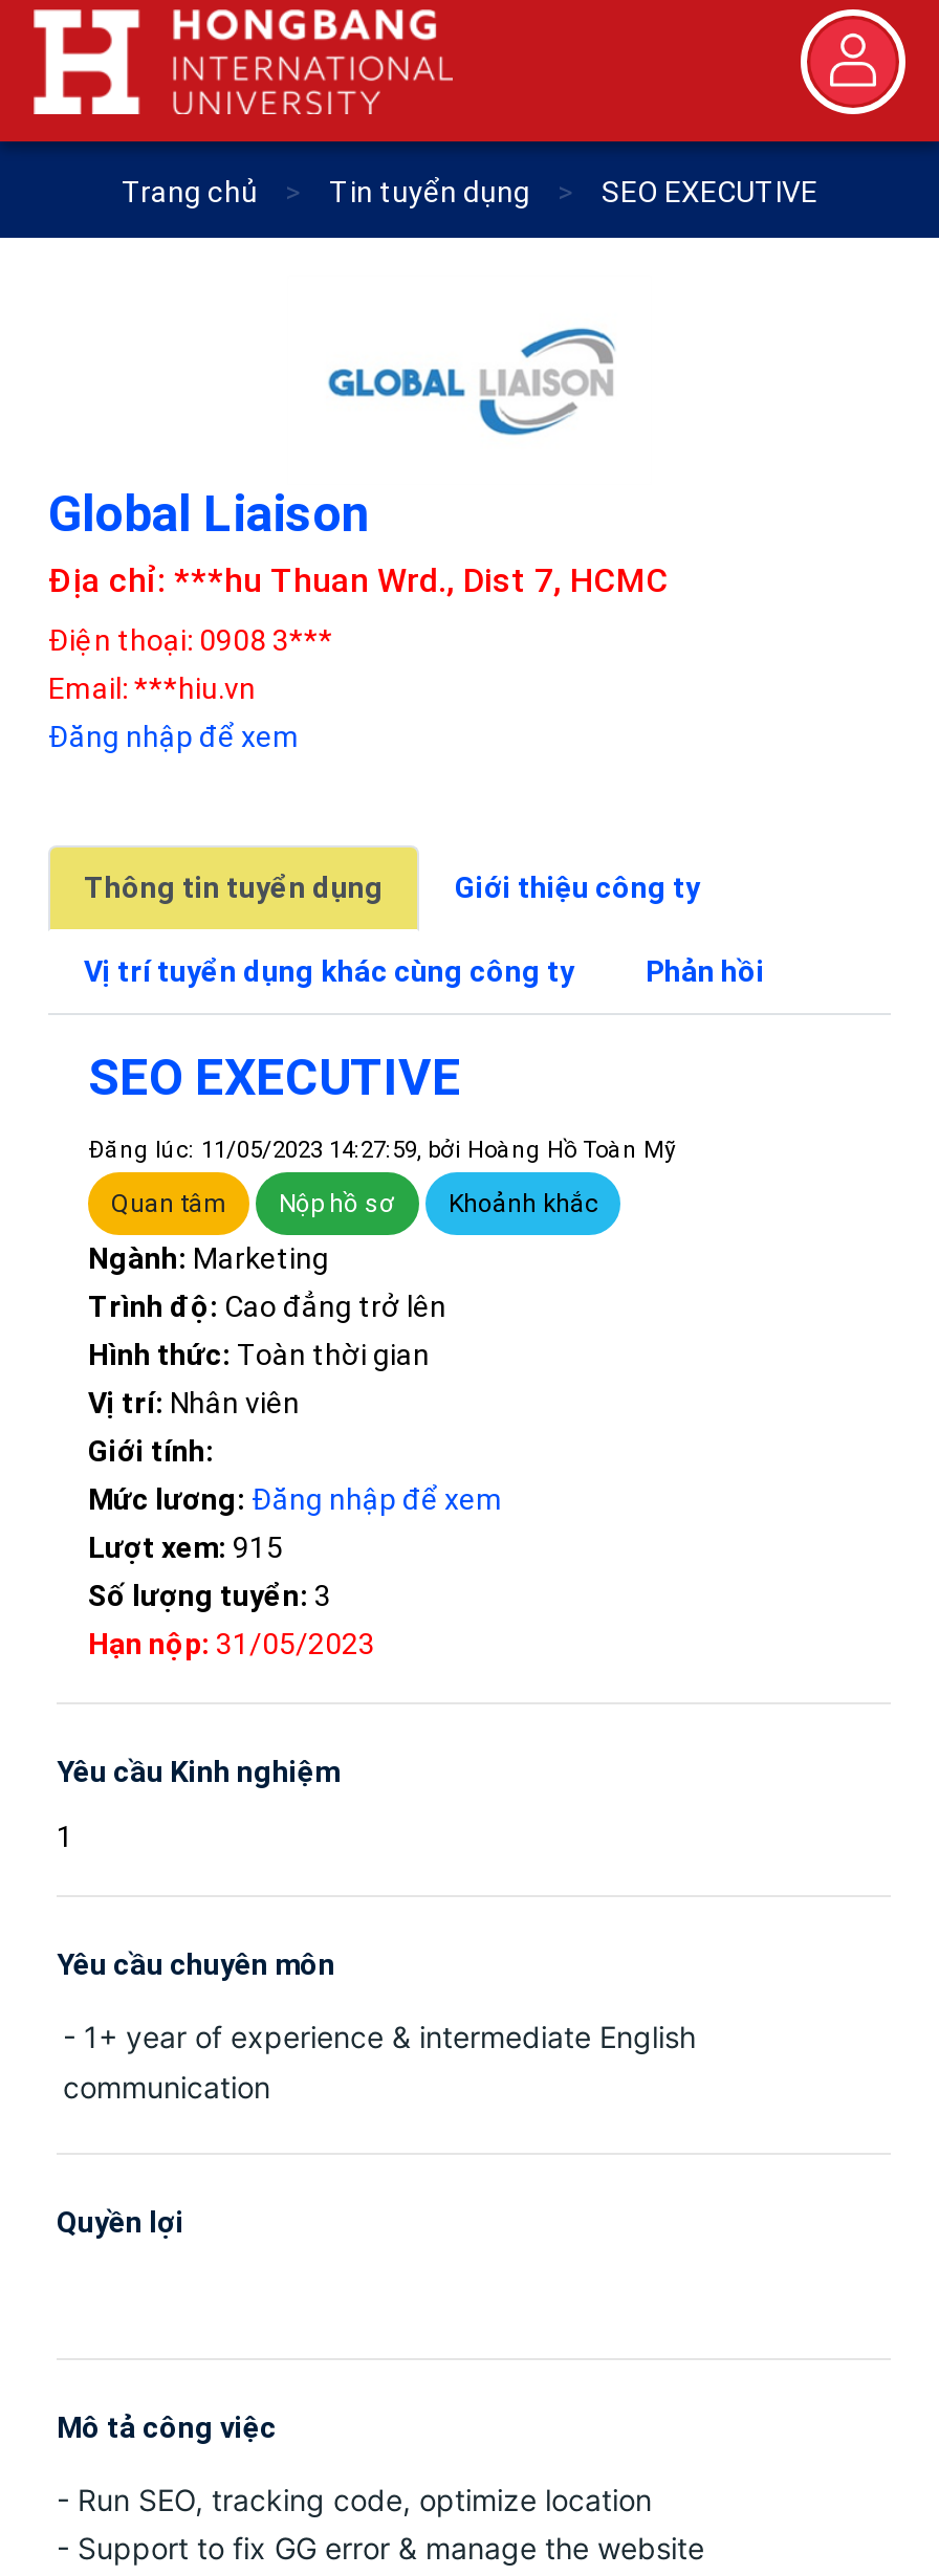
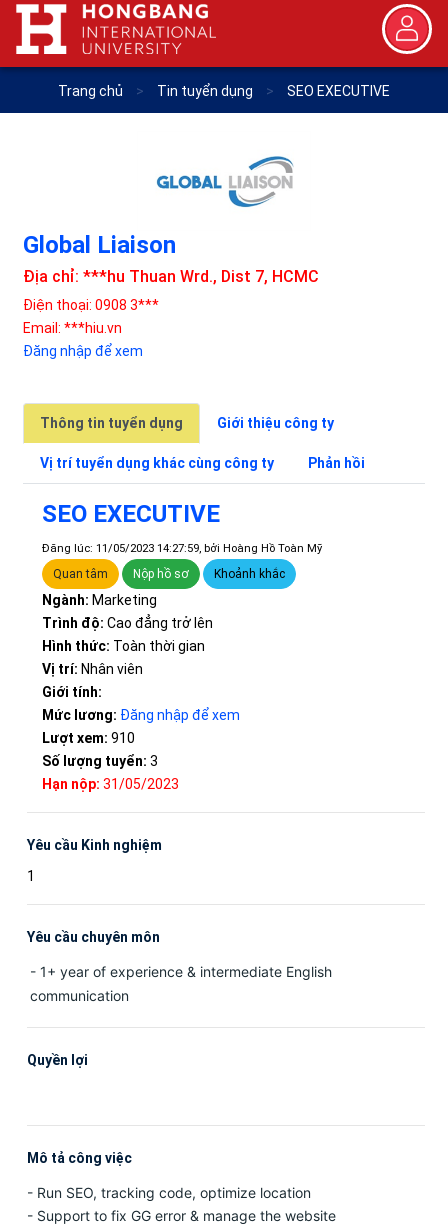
[88,1531,283,1564] Lượt xem: 915 -> [42,730,135,746] Lượt xem: 910

